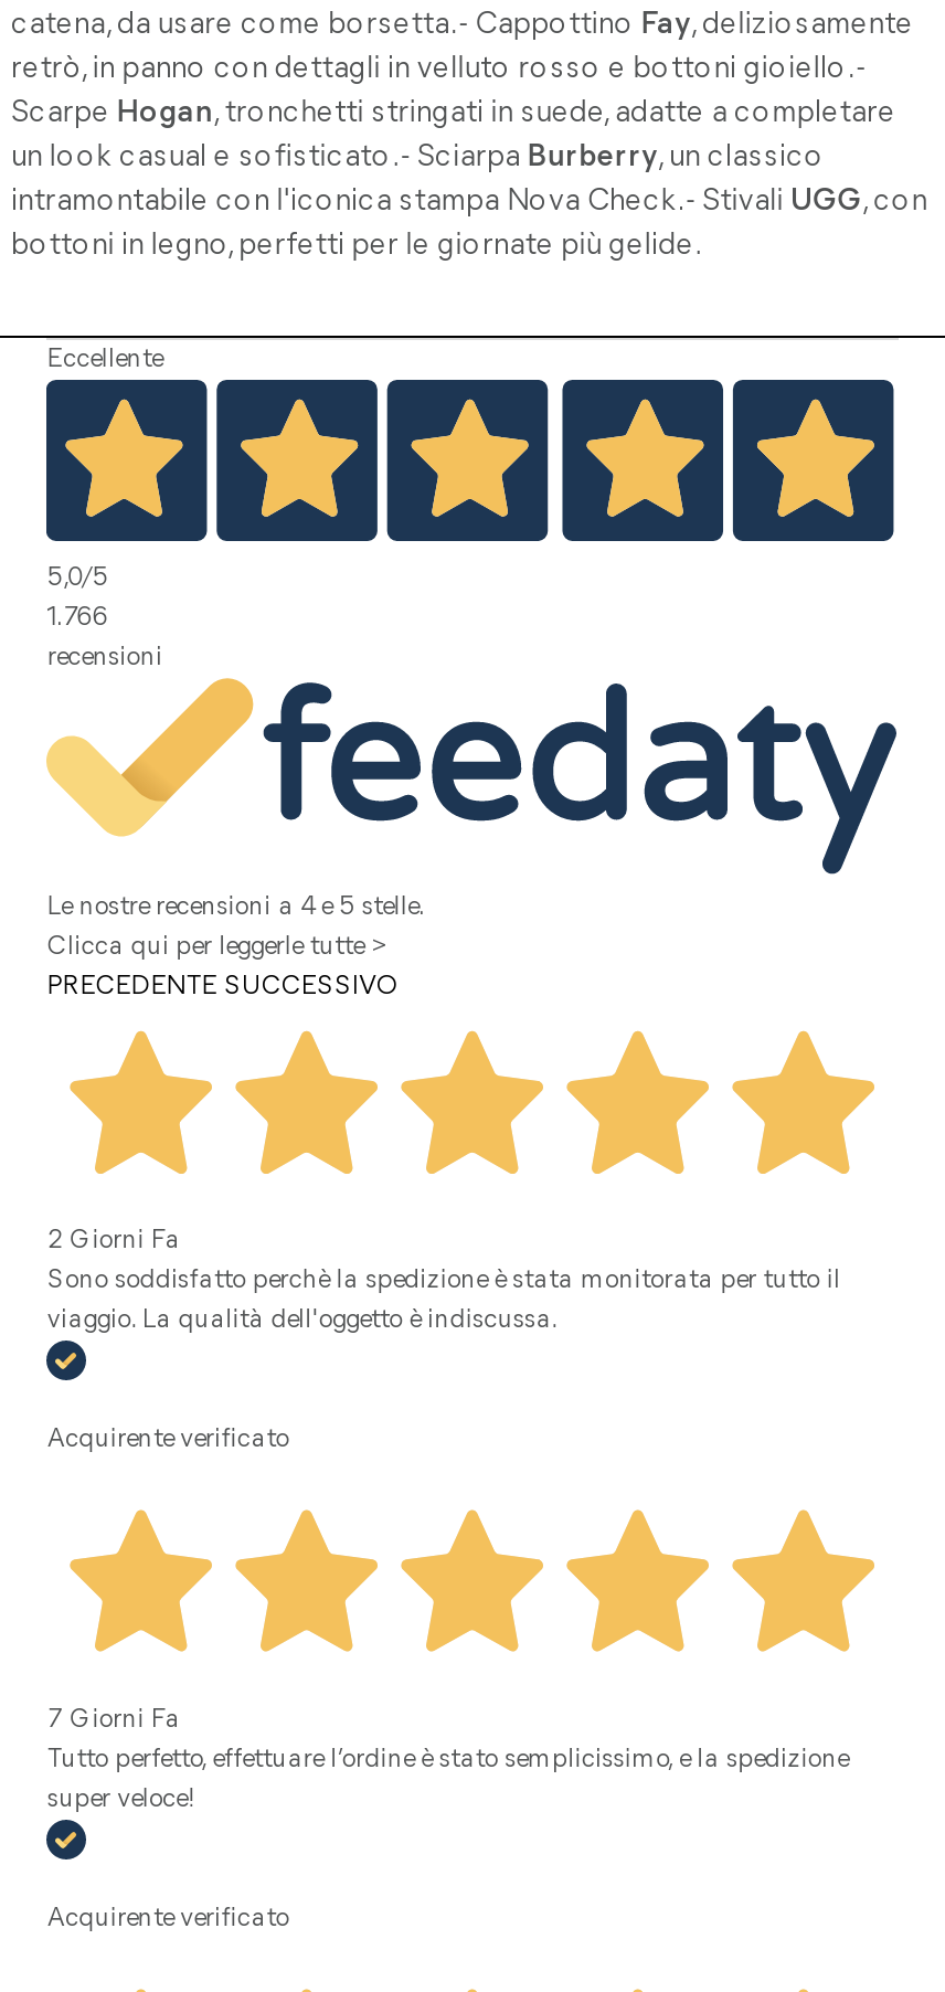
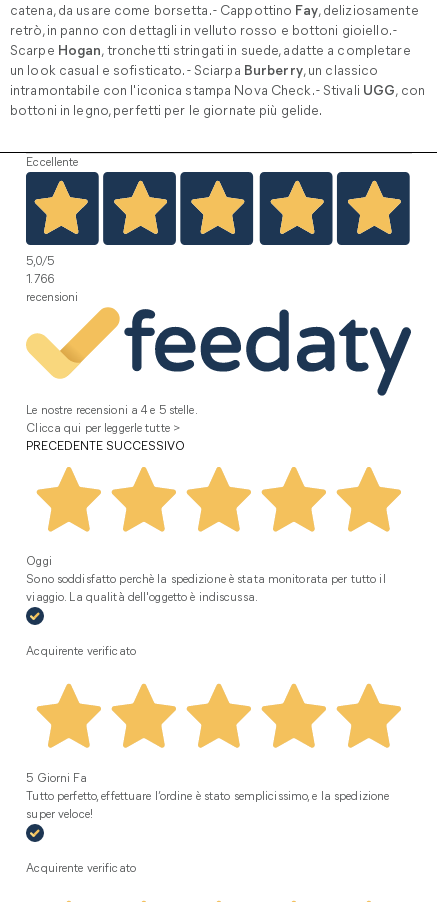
[47,1229,180,1255] 2 Giorni Fa -> [26,556,52,568] Oggi
[47,1708,180,1734] 7 Giorni Fa -> [26,773,87,785] 5 Giorni Fa

